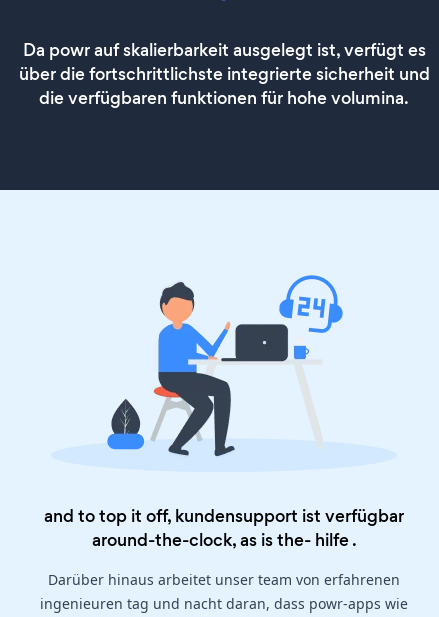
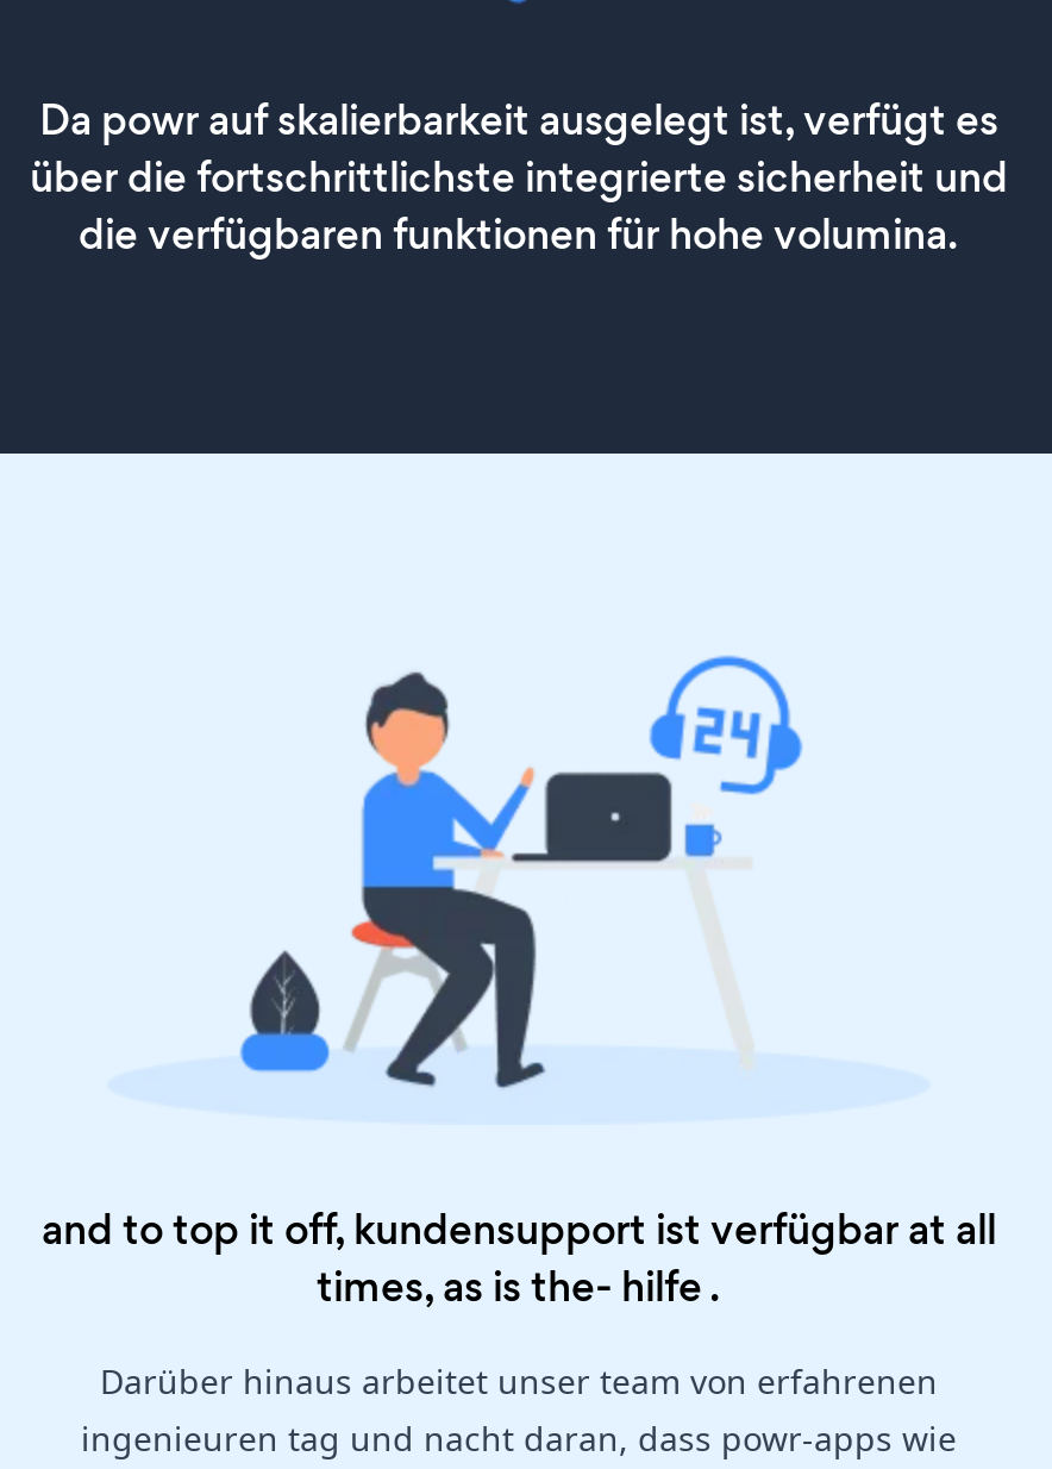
[44,504,404,552] and to top it off, kundensupport ist verfügbar | around-the-clock, as is the- hilfe. -> [42,1201,996,1315] and to top it off, kundensupport ist verfügbar at all | times, as is the- hilfe.

